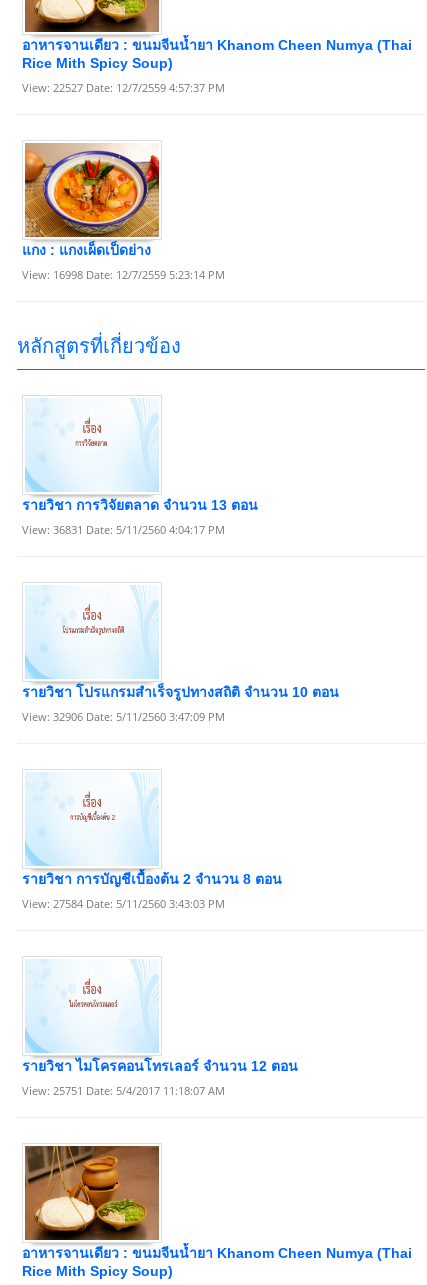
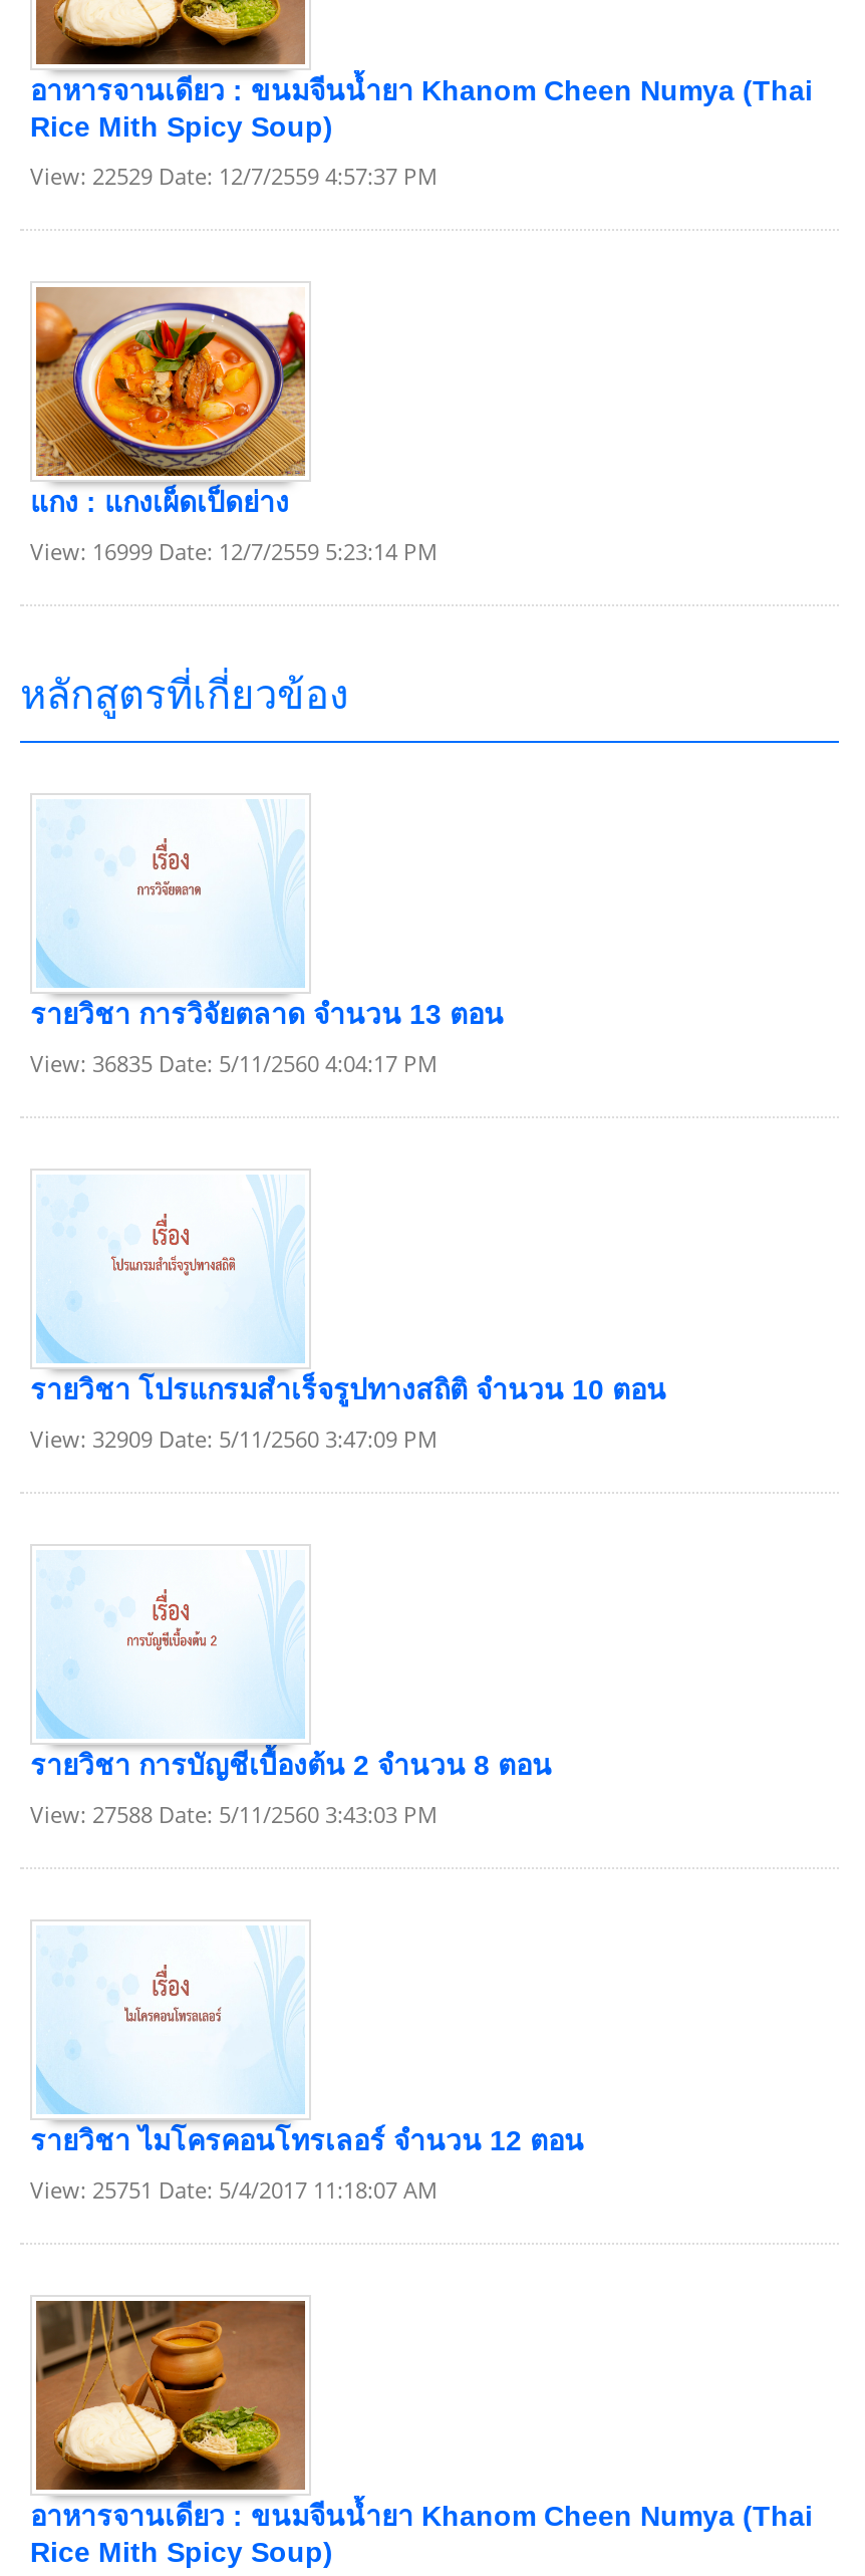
[22,79,225,94] View: 22527 Date: 12/7/2559 4:57:37 PM -> [30,160,438,190] View: 22529 Date: 12/7/2559 4:57:37 PM
[22,266,225,281] View: 16998 Date: 12/7/2559 5:23:14 PM -> [30,535,438,565] View: 16999 Date: 12/7/2559 5:23:14 PM
[22,521,225,536] View: 36831 Date: 5/11/2560 4:04:17 PM -> [30,1047,438,1077] View: 36835 Date: 5/11/2560 4:04:17 PM
[22,708,225,723] View: 32906 Date: 5/11/2560 3:47:09 PM -> [30,1423,438,1453] View: 32909 Date: 5/11/2560 3:47:09 PM
[22,895,225,910] View: 27584 Date: 5/11/2560 3:43:03 PM -> [30,1798,438,1828] View: 27588 Date: 5/11/2560 3:43:03 PM

